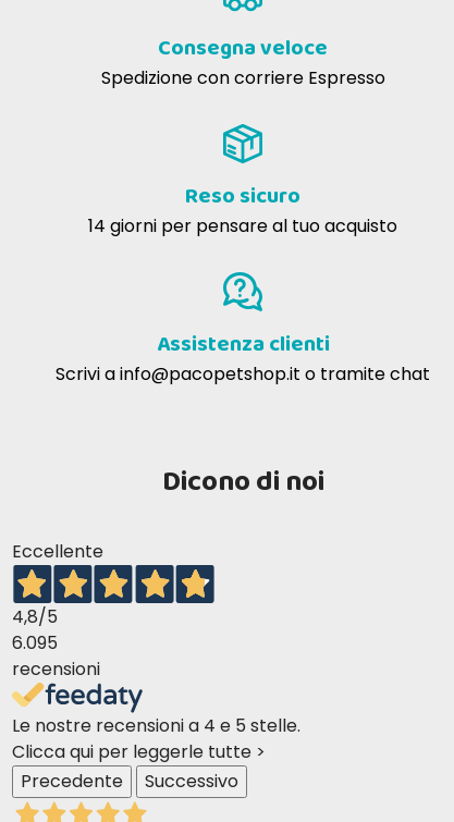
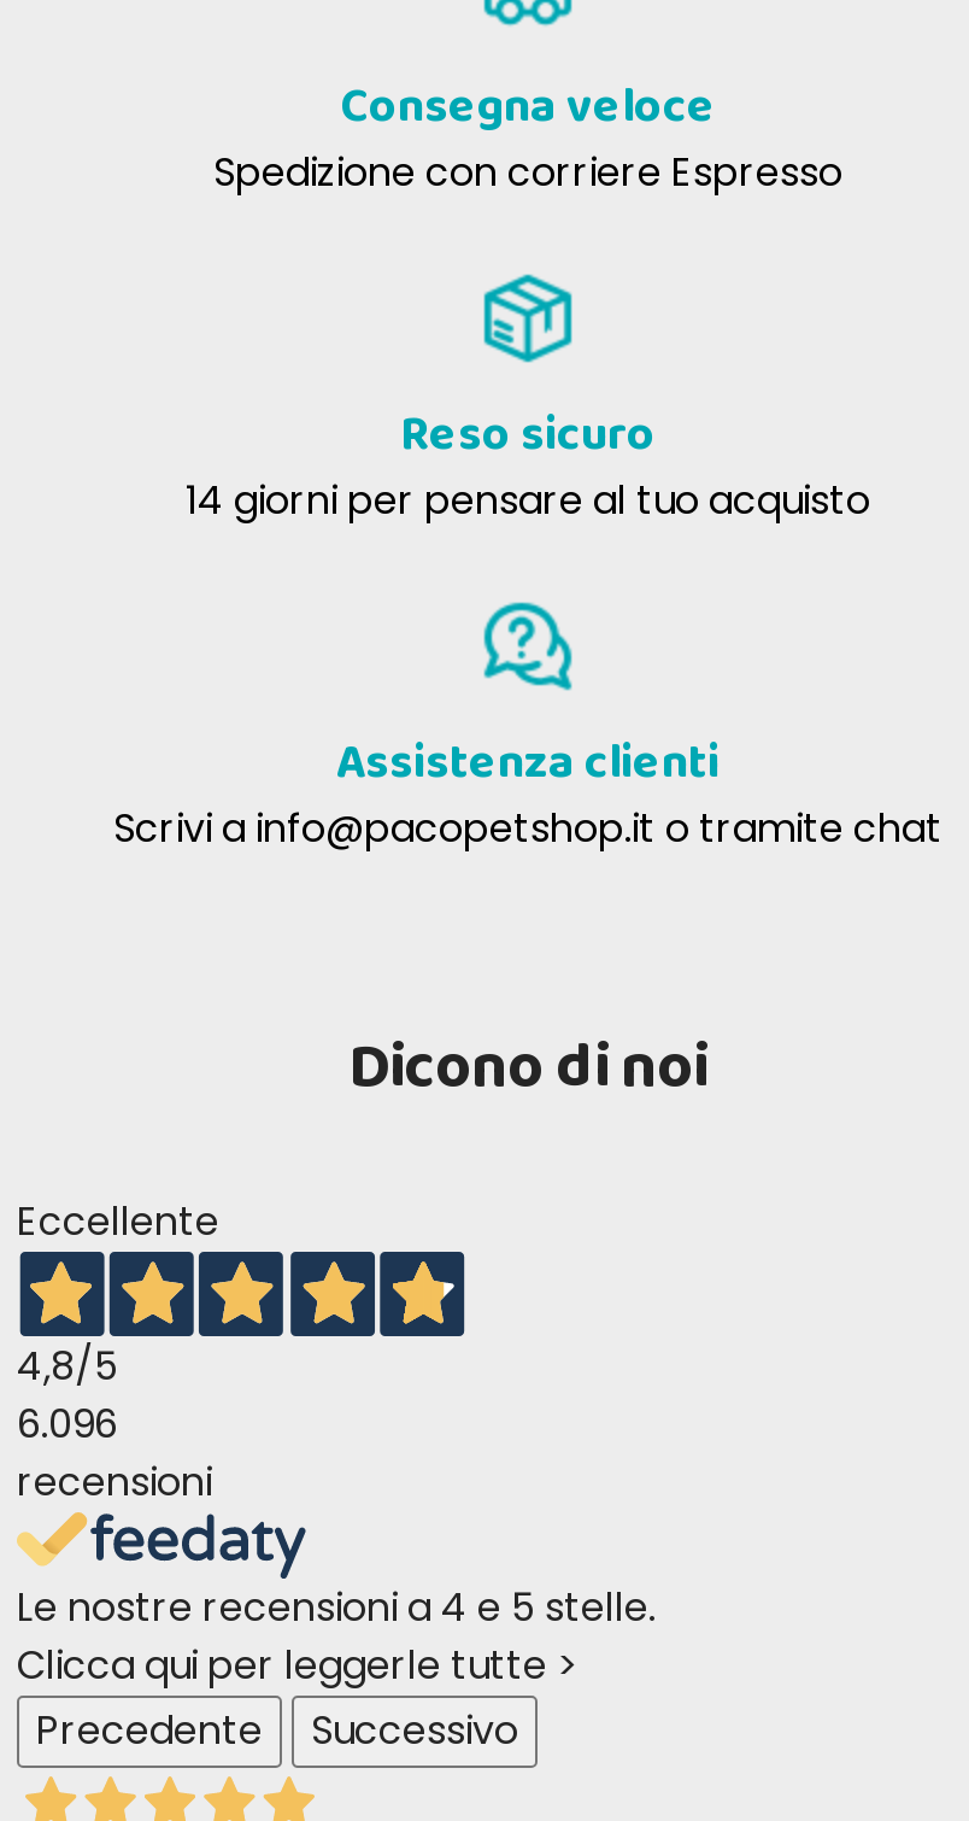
[12,630,58,655] 6.095 -> [17,1397,118,1452] 6.096

